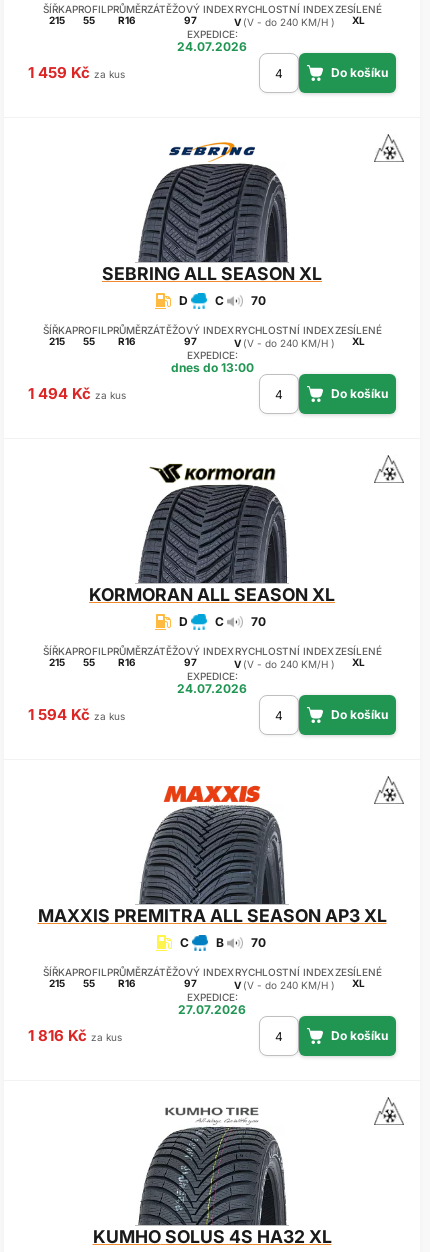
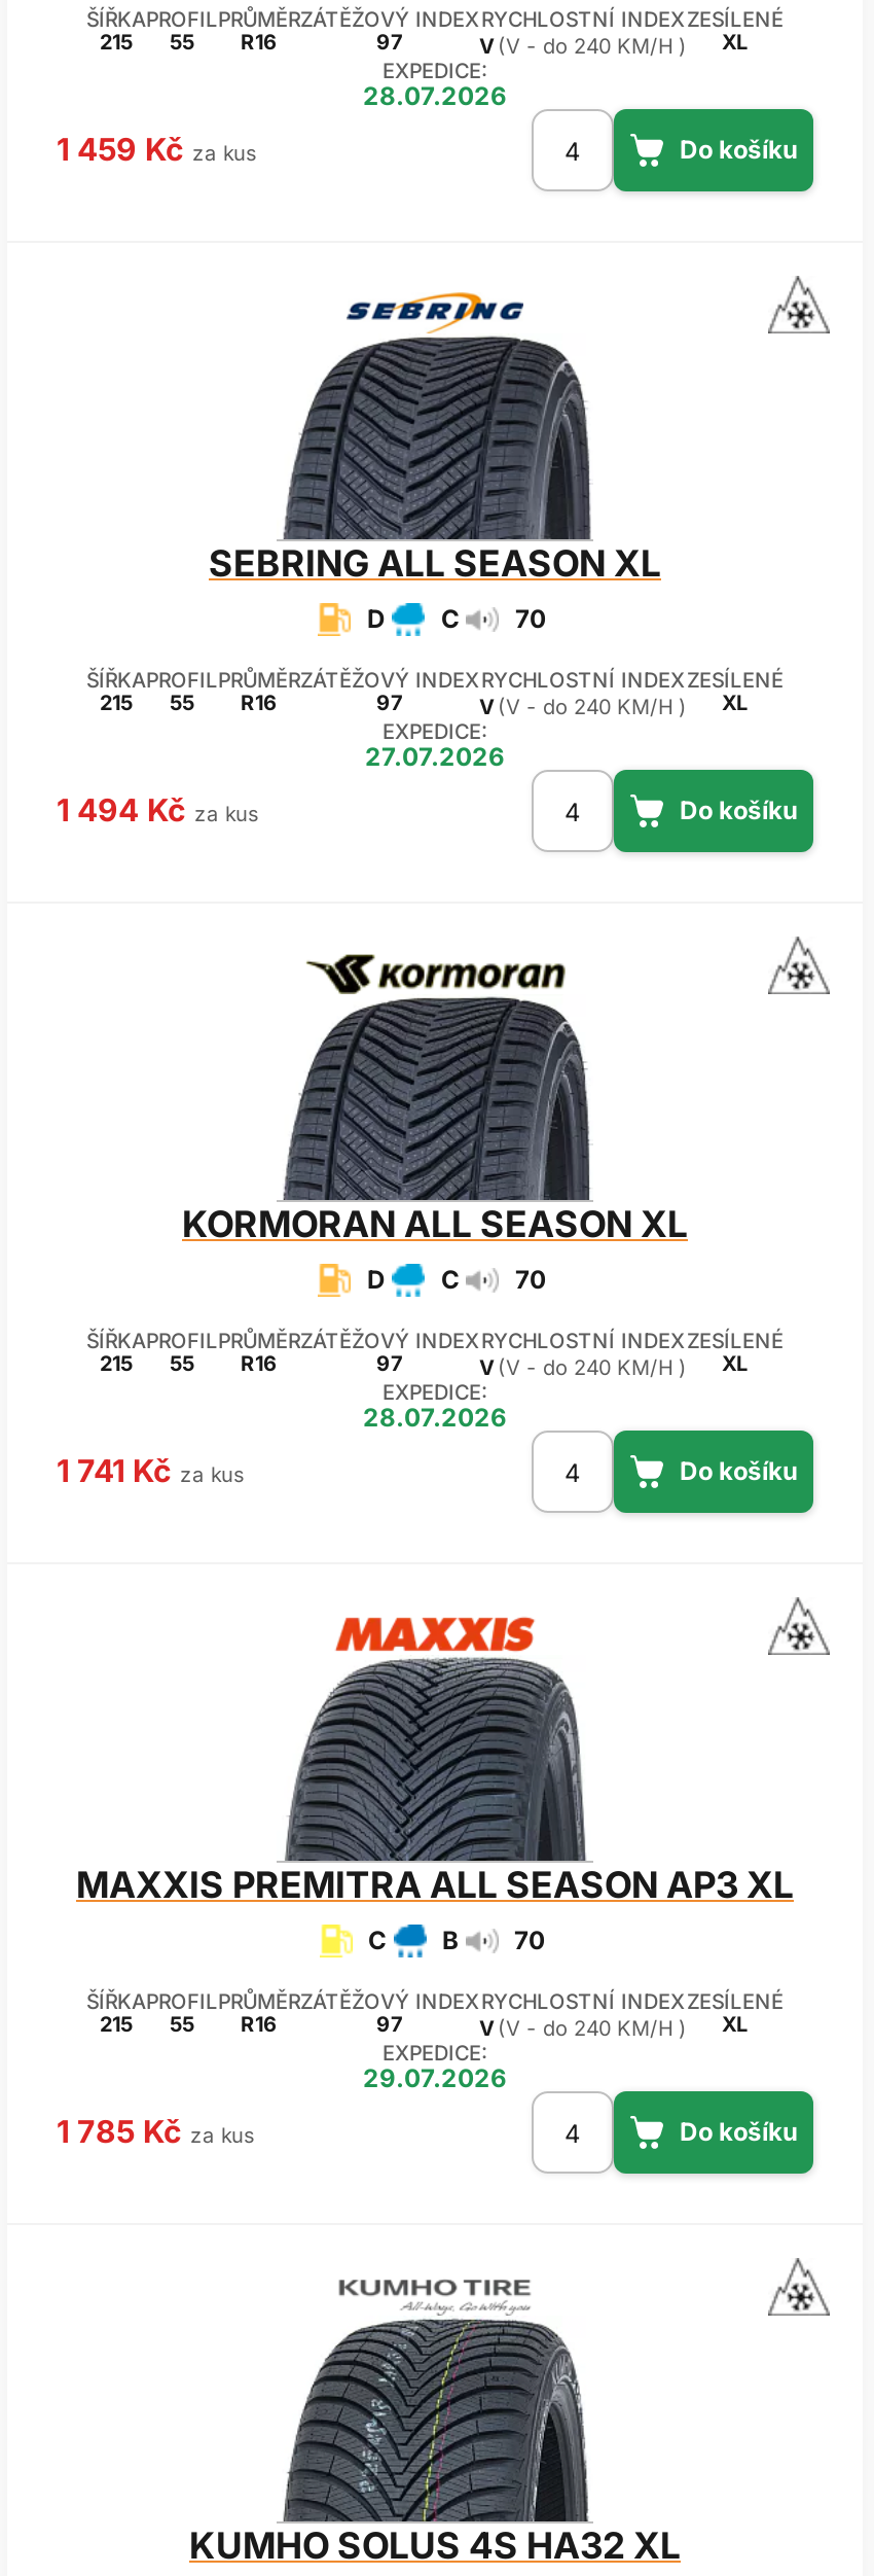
[177,39,247,54] 24.07.2026 -> [363,80,507,111] 28.07.2026
[170,360,253,375] dnes do 13:00 -> [365,741,505,772] 27.07.2026
[177,681,247,696] 24.07.2026 -> [363,1402,507,1433] 28.07.2026
[28,705,125,724] 1 594 Kč za kus -> [57,1451,244,1490] 1 741 Kč za kus
[178,1002,246,1017] 27.07.2026 -> [363,2062,507,2093] 29.07.2026
[28,1026,122,1045] 1 816 Kč za kus -> [57,2112,254,2151] 1 785 Kč za kus

